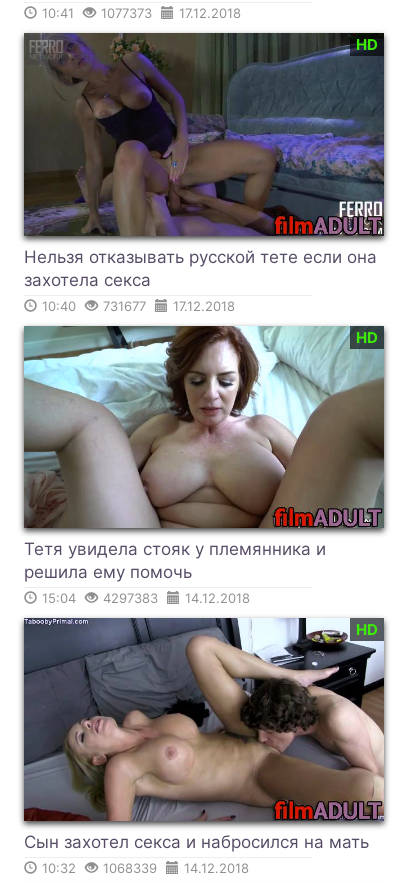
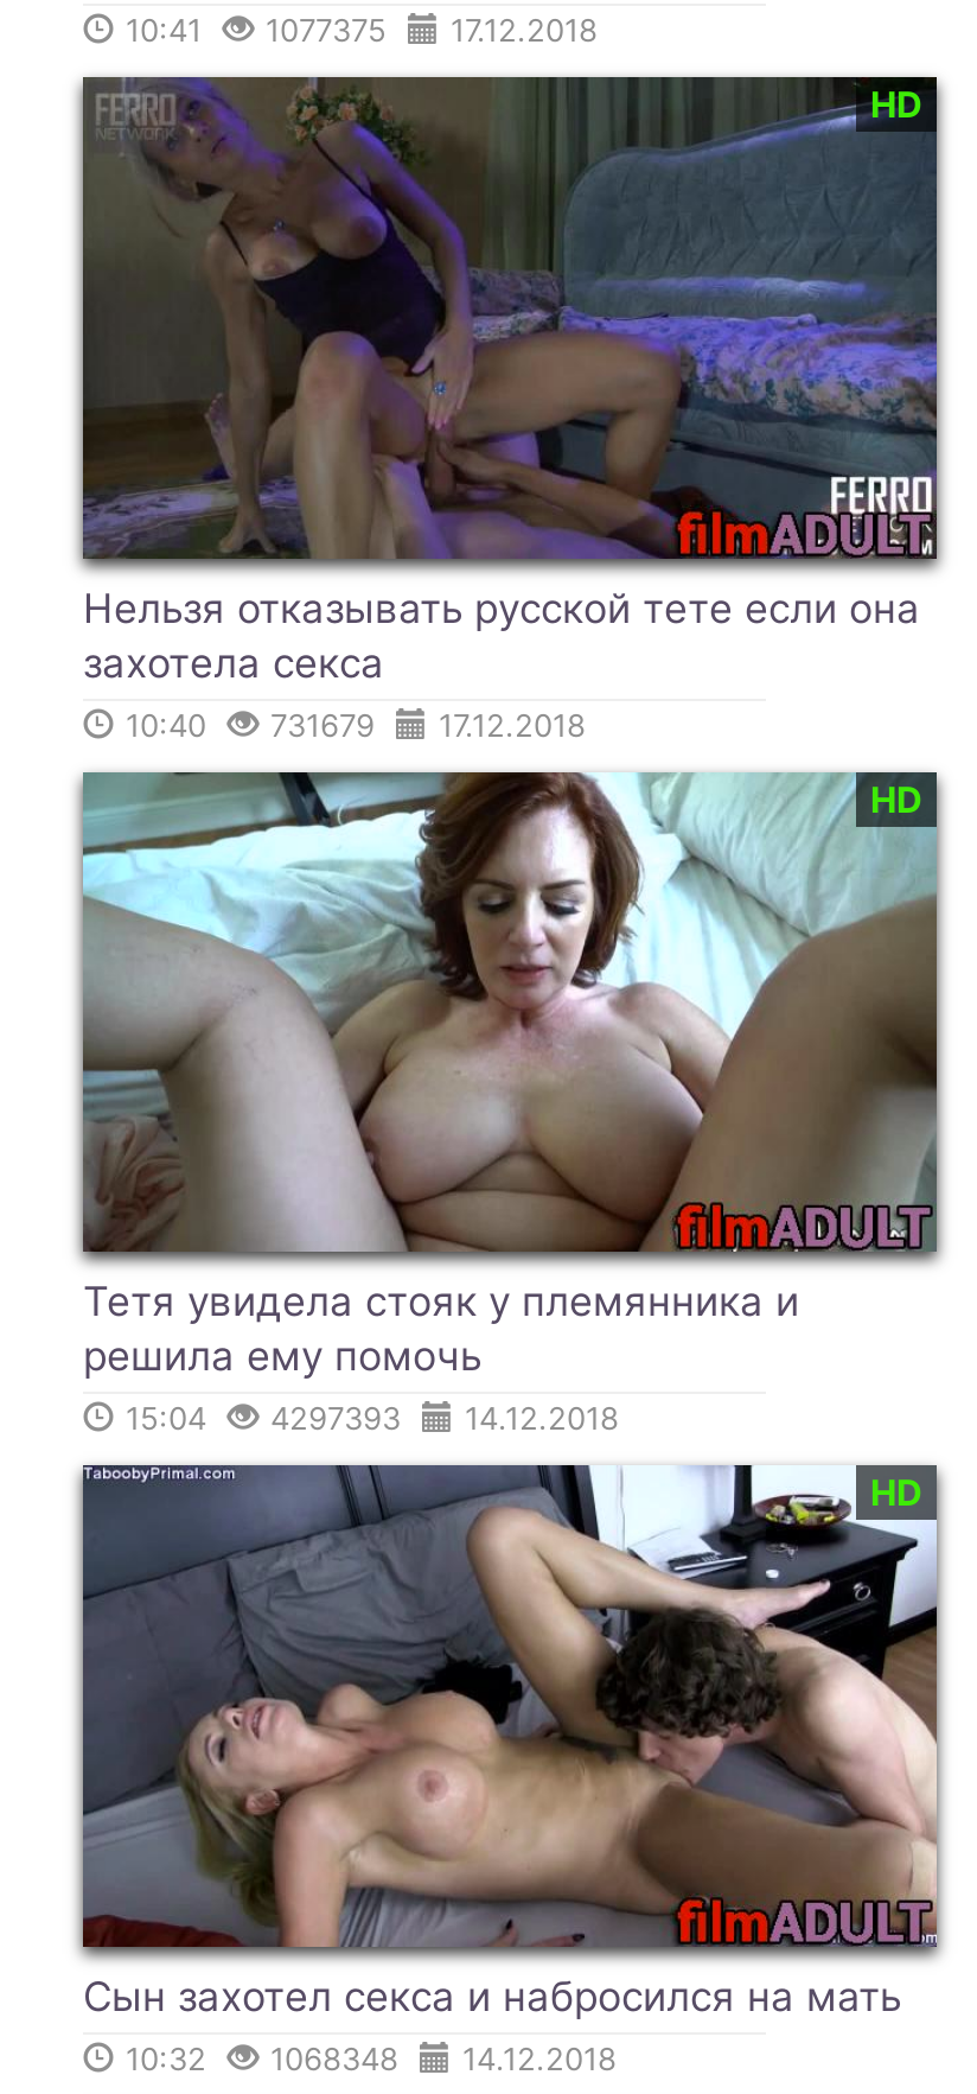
[42,5,241,21] 10:41 1077373 17.12.2018 -> [126,11,598,49] 10:41 1077375 17.12.2018
[42,298,235,314] 10:40 731677 17.12.2018 -> [126,705,586,743] 10:40 731679 17.12.2018
[42,590,250,606] 15:04 4297383 14.12.2018 -> [126,1399,619,1437] 15:04 4297393 14.12.2018
[42,860,249,876] 10:32 1068339 14.12.2018 -> [126,2039,617,2077] 10:32 1068348 14.12.2018

